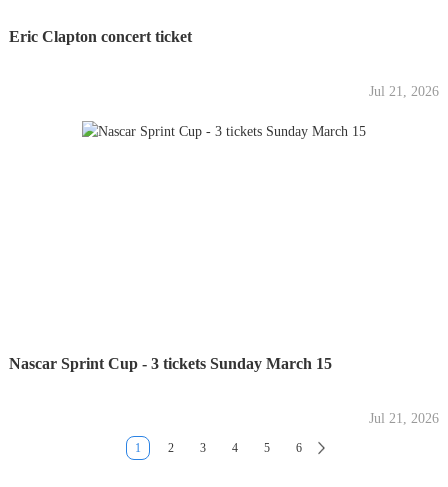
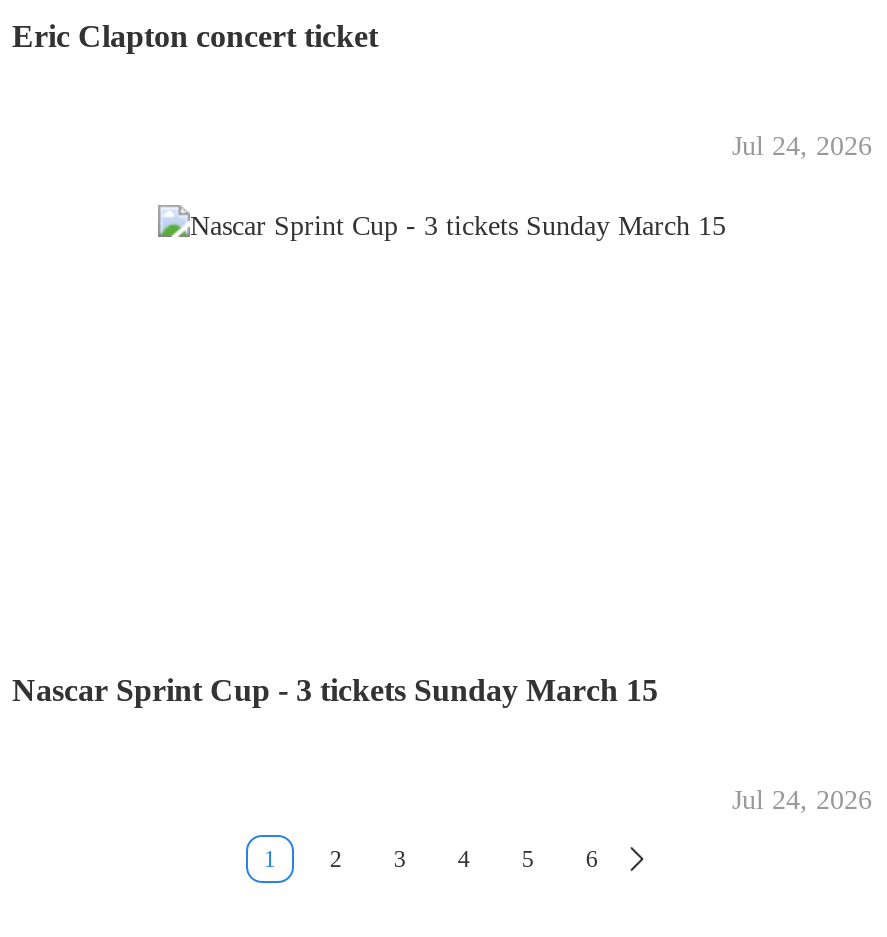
[369,84,439,99] Jul 21, 2026 -> [732,131,872,161] Jul 24, 2026
[369,411,439,426] Jul 21, 2026 -> [732,785,872,815] Jul 24, 2026

